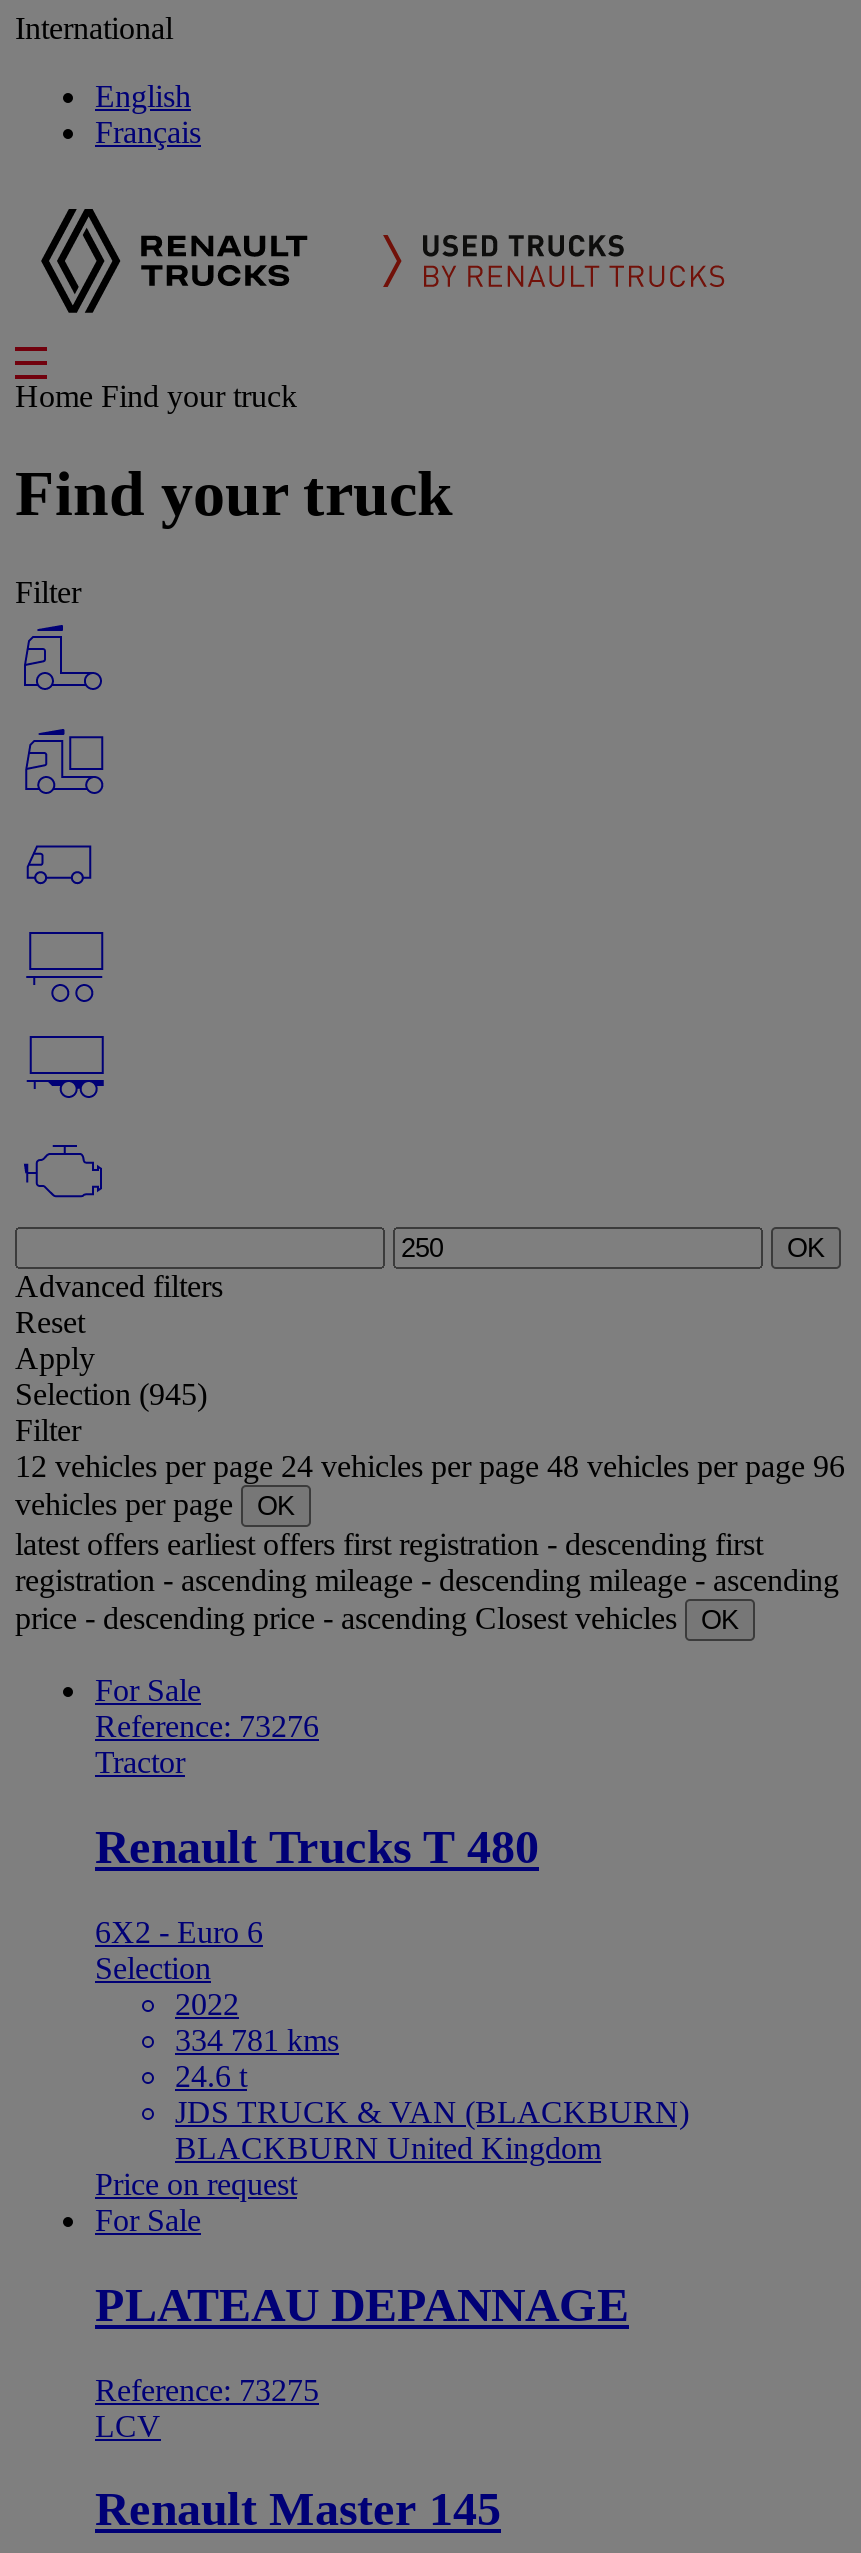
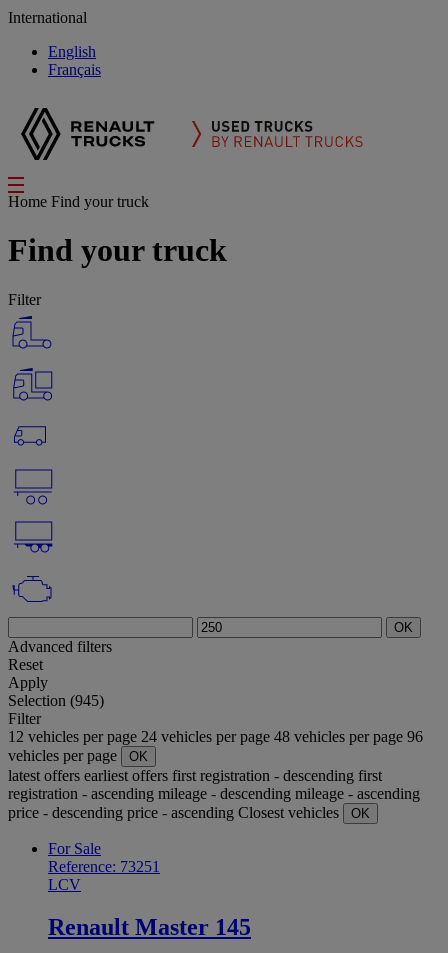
[95,1709,689,2406] Reference: 73276 | Tractor | Renault Trucks T 480 | 6X2 - Euro 6 | Selection | 2022 | 334 781 kms | 24.6 t | JDS TRUCK & VAN (BLACKBURN) | BLACKBURN United Kingdom | Price on request | For Sale | PLATEAU DEPANNAGE | Reference: 73275 -> [48,858,160,875] Reference: 73251

